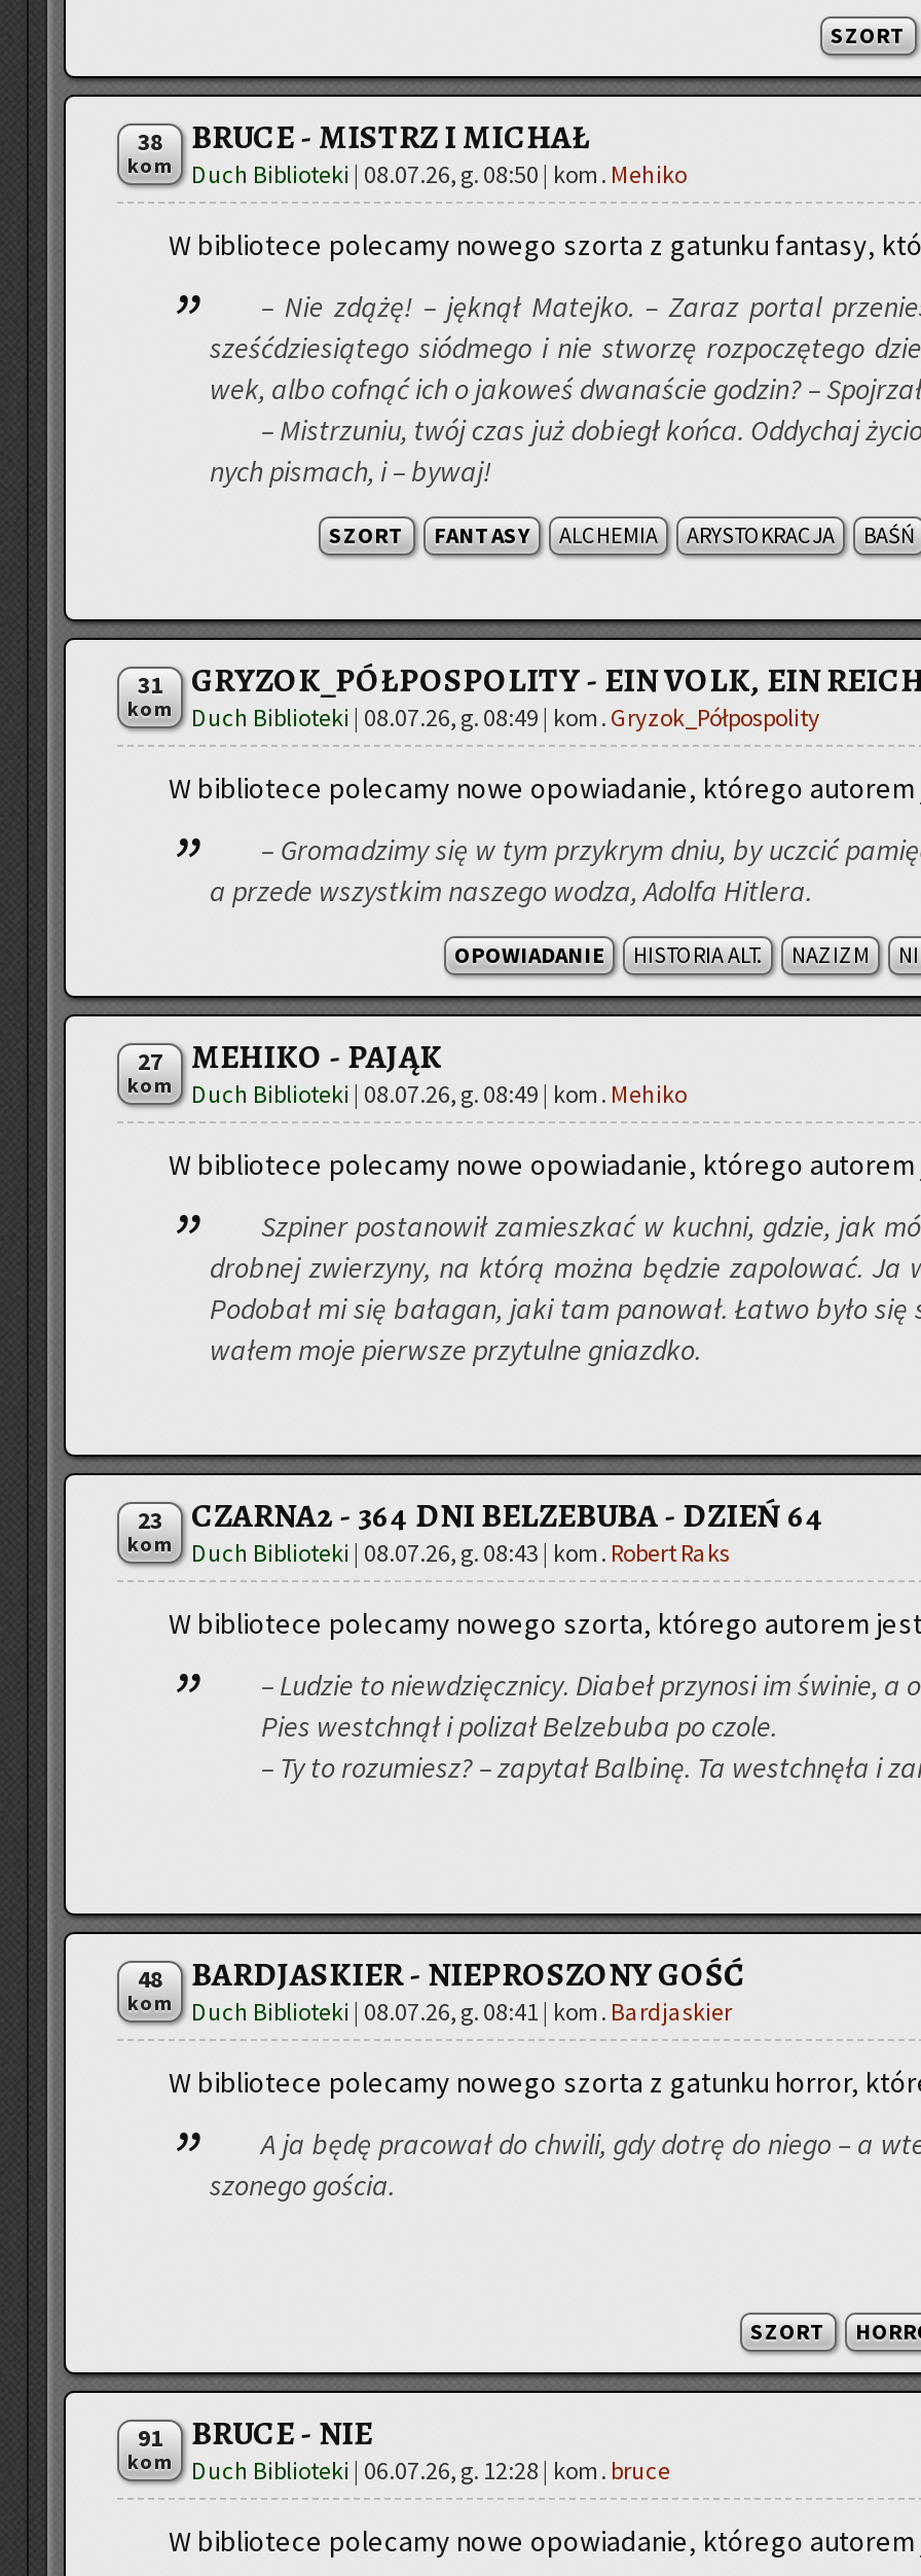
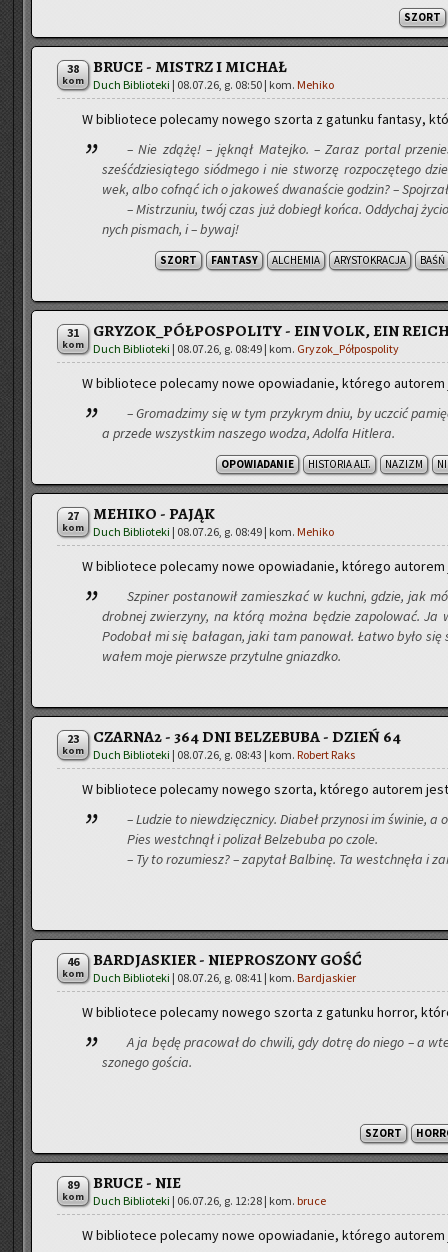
[138,1953,744,1998] 48 BARDJASKIER - NIEPROSZONY GOŚĆ -> [67,949,362,971] 46 BARDJASKIER - NIEPROSZONY GOŚĆ
[138,2411,372,2457] 91 BRUCE - NIE -> [67,1172,181,1194] 89 BRUCE - NIE

